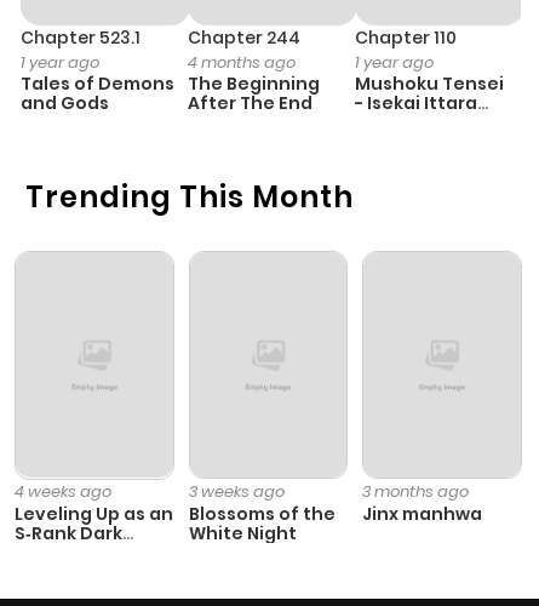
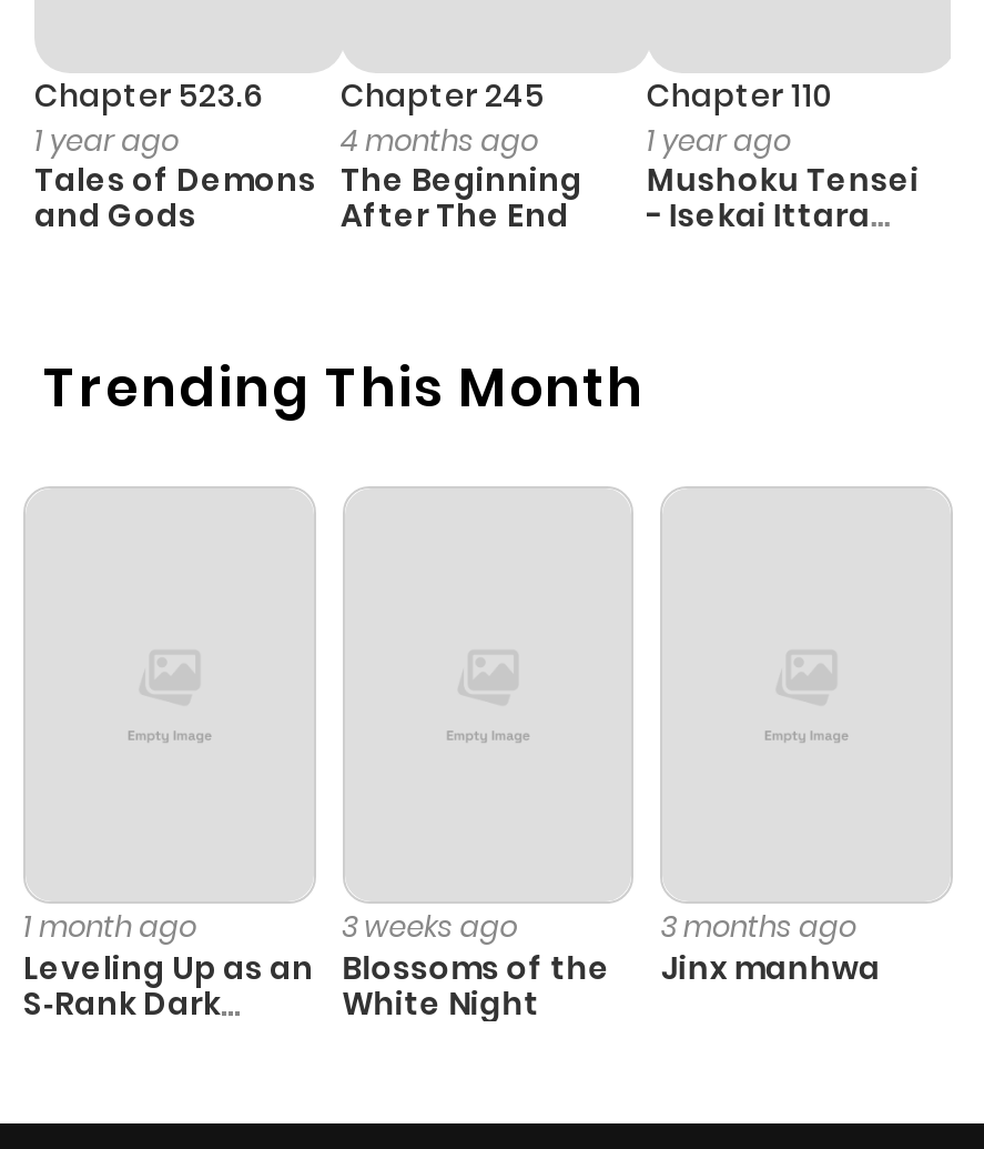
[21,25,141,49] Chapter 523.1 -> [34,73,263,117] Chapter 523.6
[188,25,300,49] Chapter 244 -> [340,73,544,117] Chapter 245
[15,480,111,503] 4 weeks ago -> [23,907,196,949] 1 month ago

